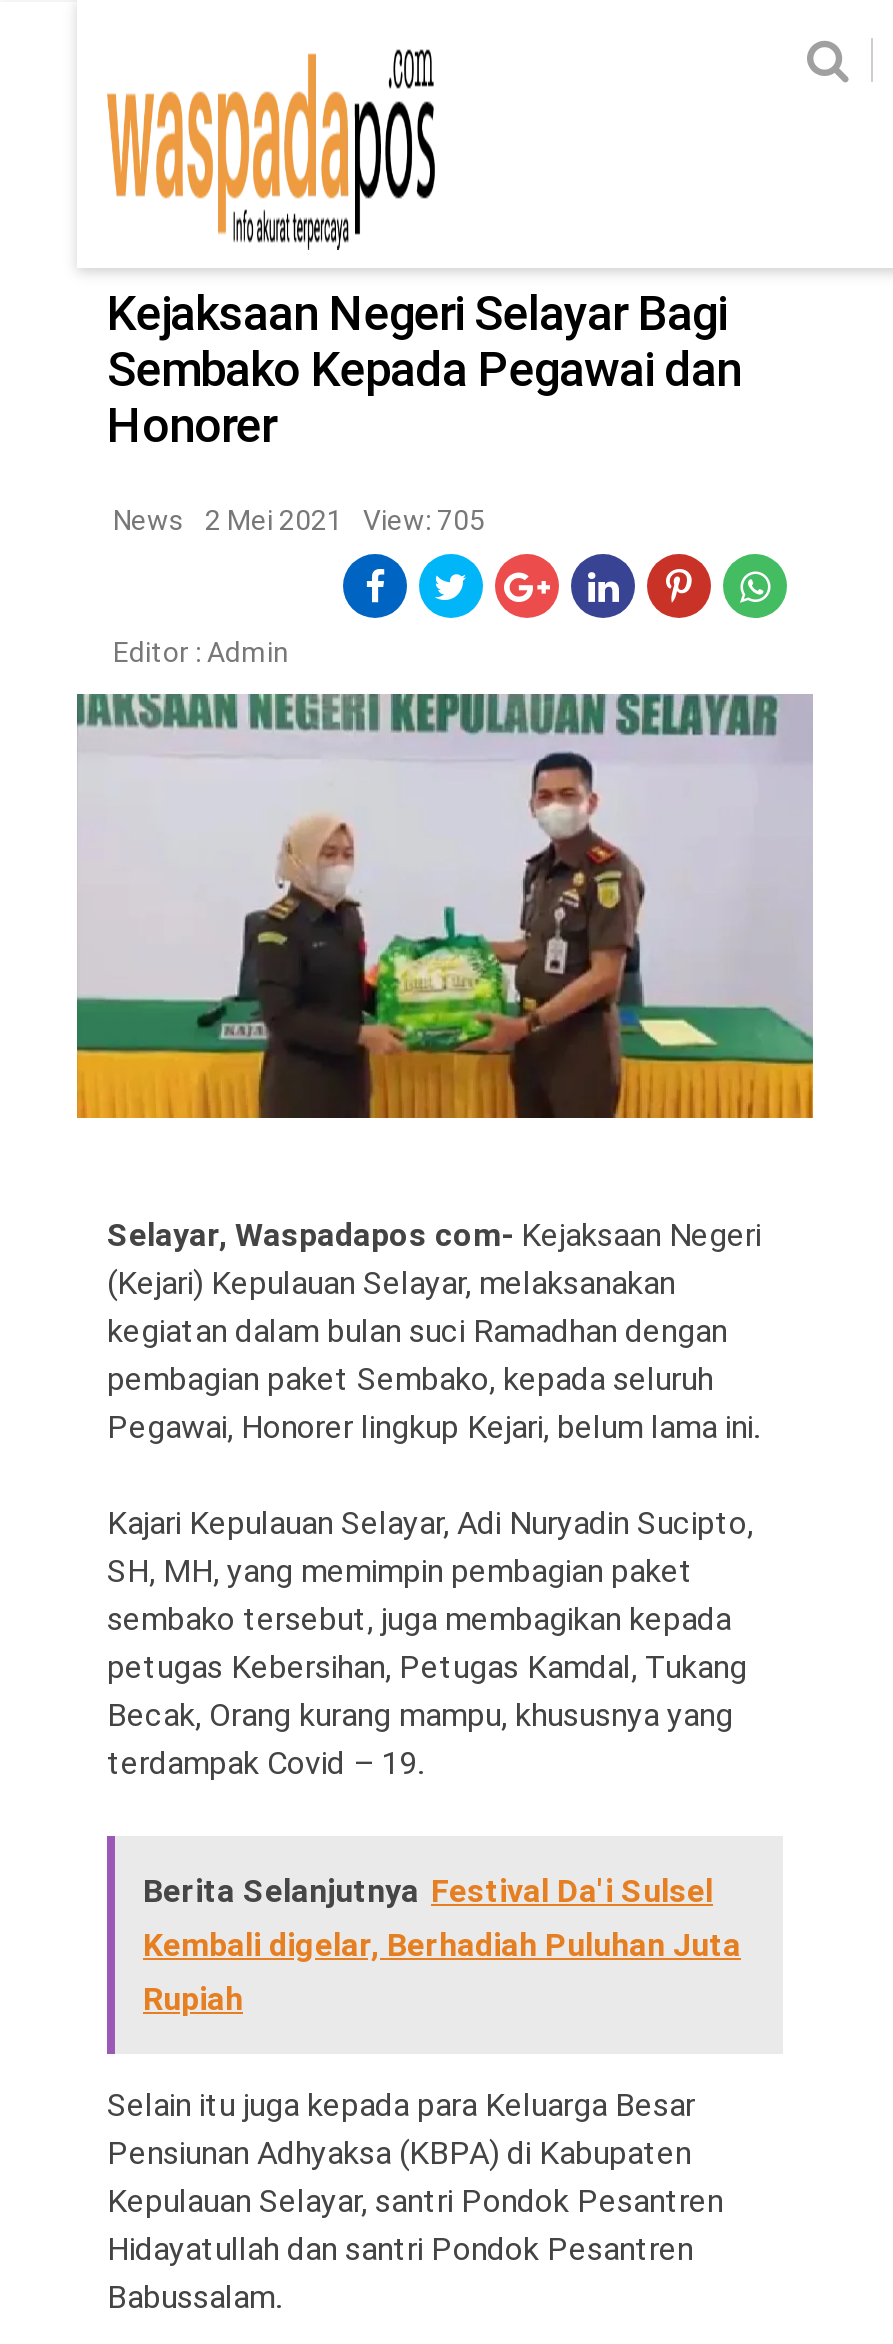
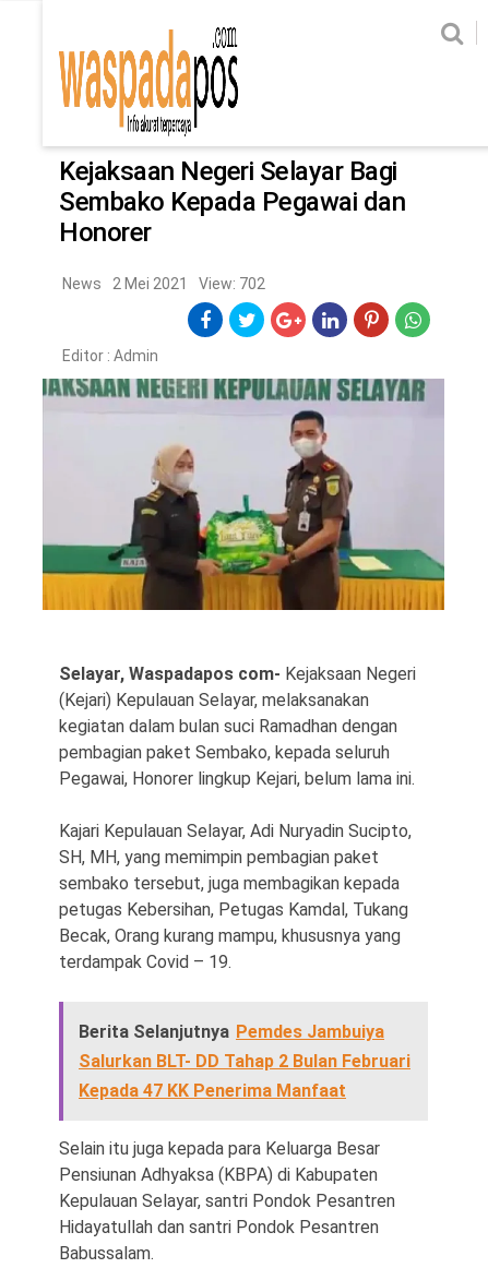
[113,504,485,536] News 2 Mei 2021 View: 705 -> [62,275,265,292] News 2 Mei 2021 View: 702
[143,1872,741,2018] Berita Selanjutnya Festival Da'i Sulsel | Kembali digelar, Berhadiah Puluhan Juta | Rupiah -> [79,1022,410,1101] Berita Selanjutnya Pemdes Jambuiya | Salurkan BLT- DD Tahap 2 Bulan Februari | Kepada 47 KK Penerima Manfaat

